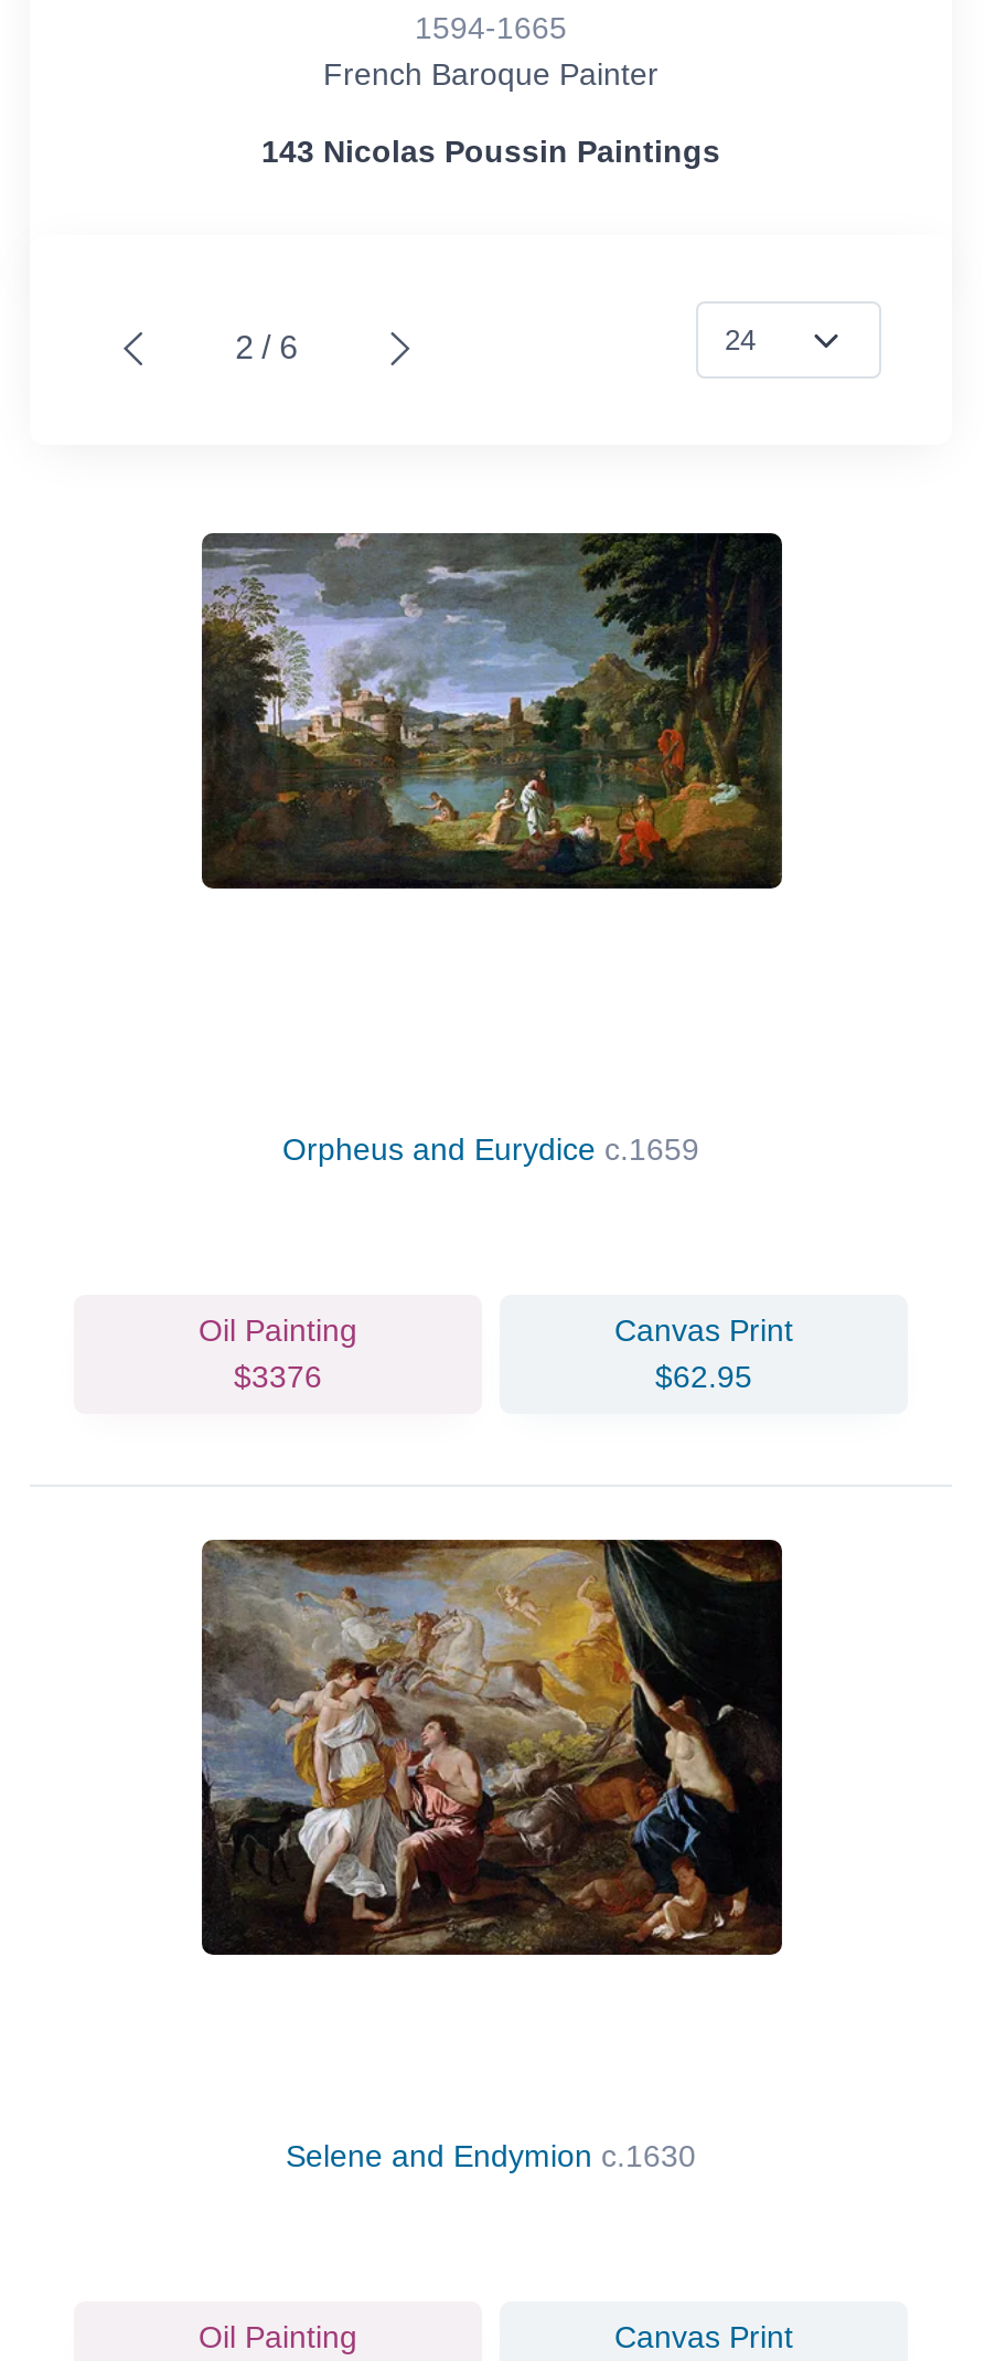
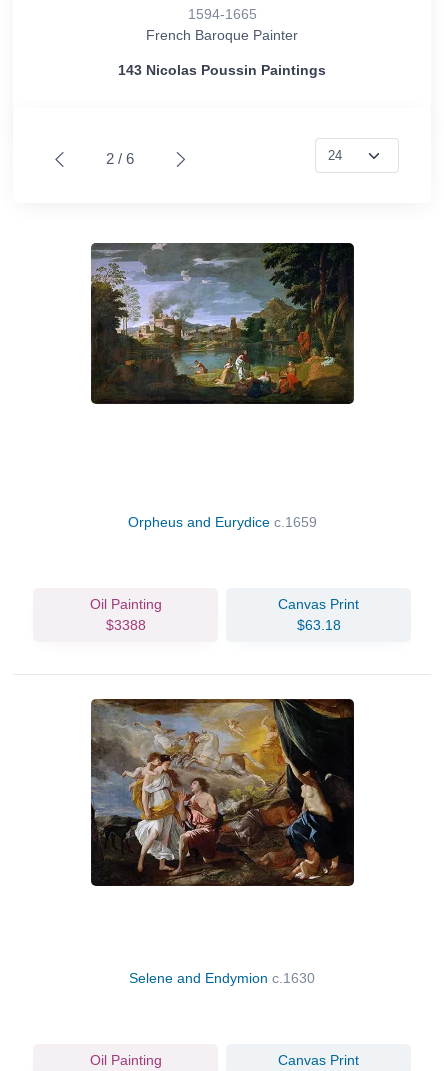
[234,1358,322,1394] $3376 -> [105,617,145,633] $3388
[655,1358,752,1394] $62.95 -> [296,617,340,633] $63.18

